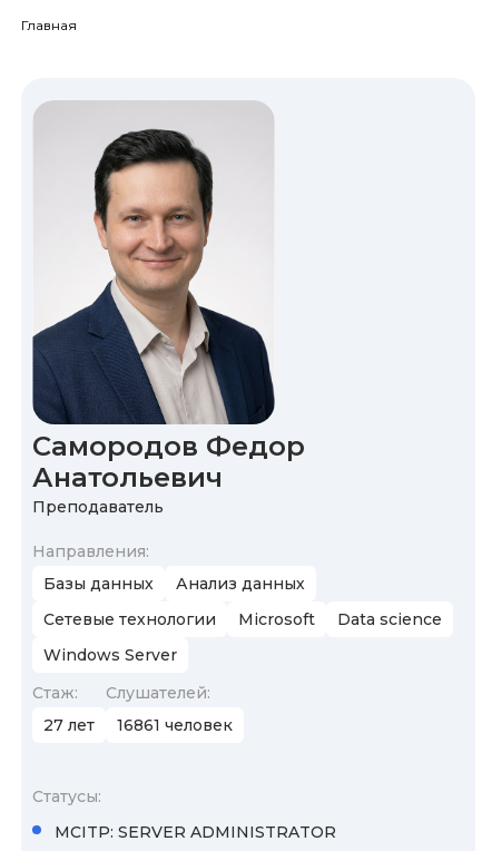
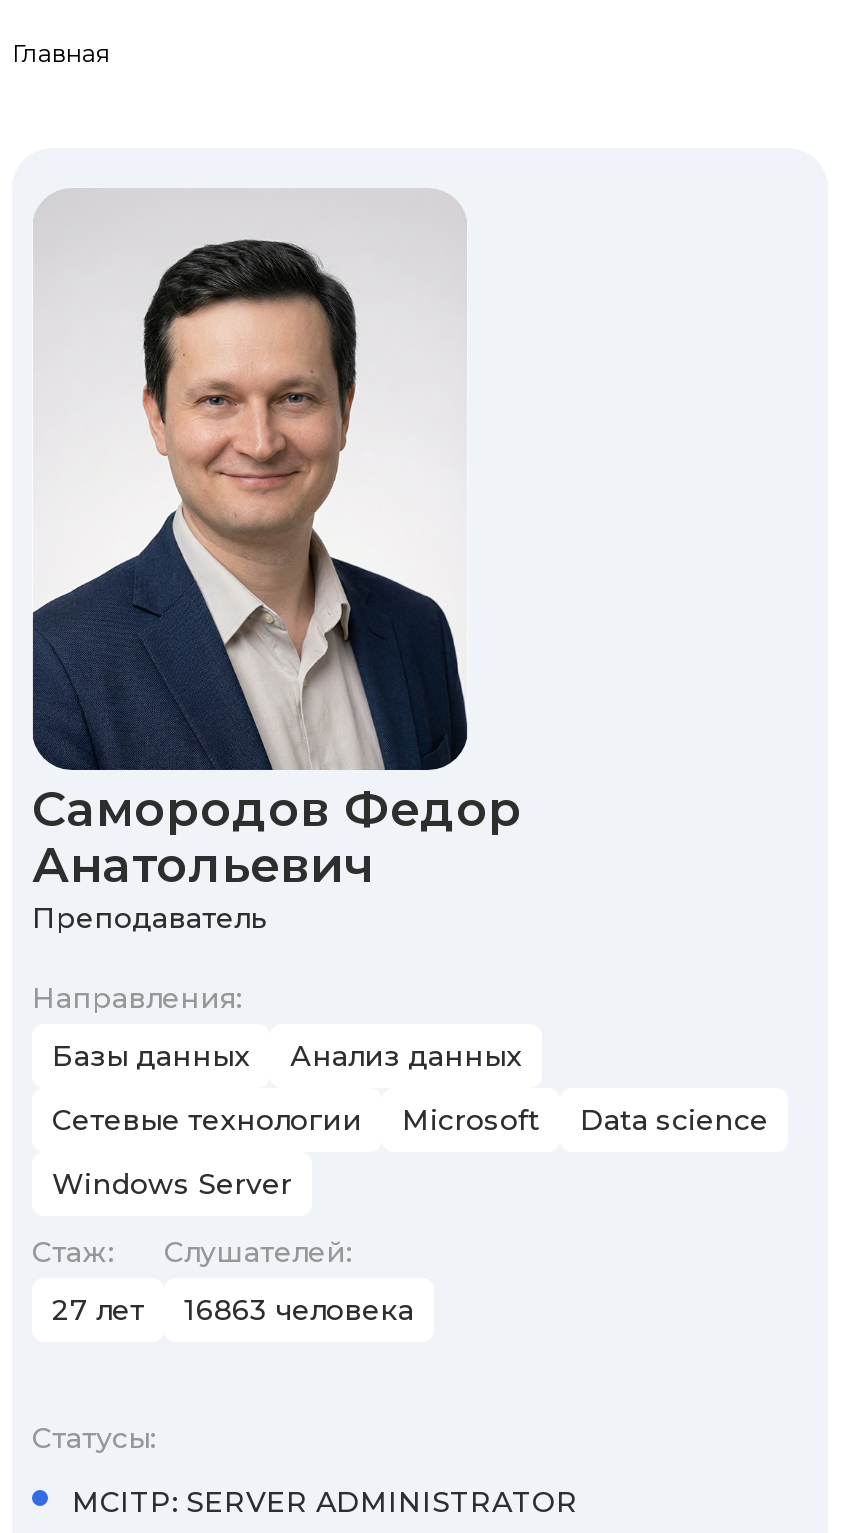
[43,715,233,735] 27 лет 16861 человек -> [52,1292,414,1328] 27 лет 16863 человека

